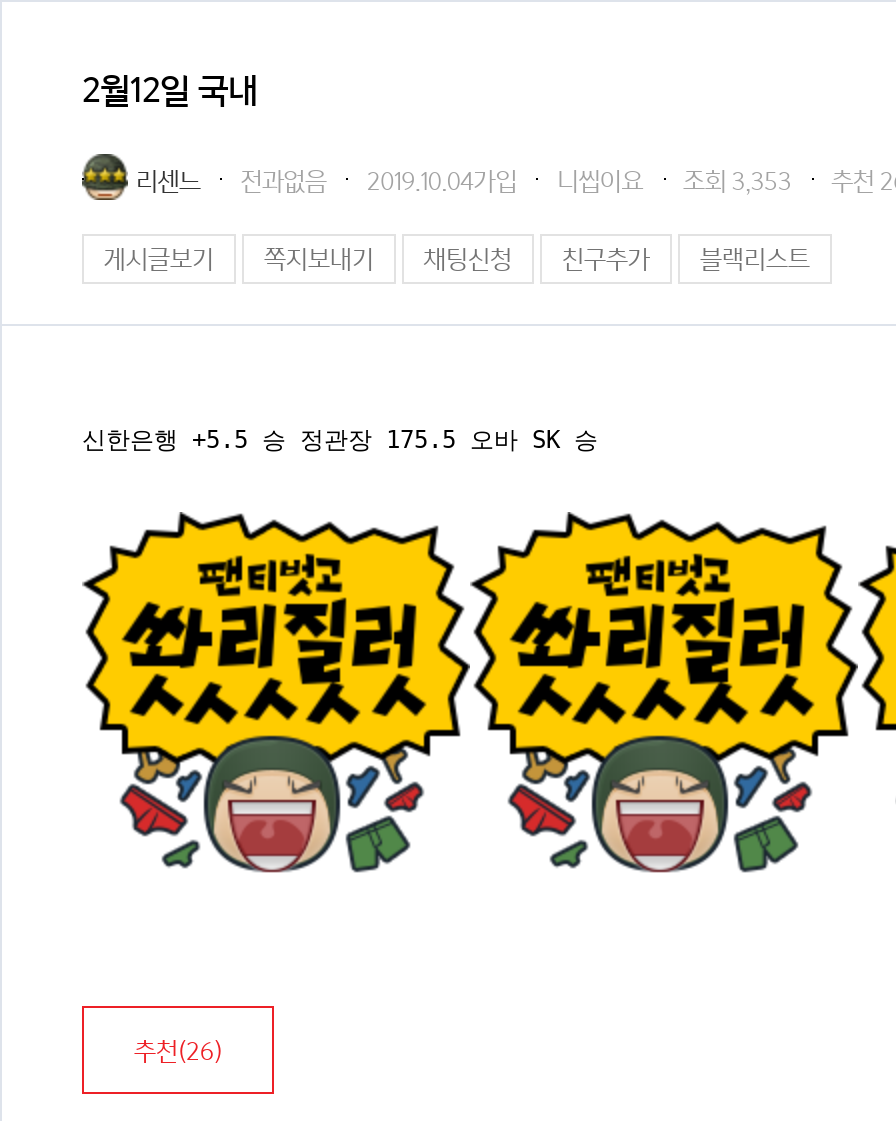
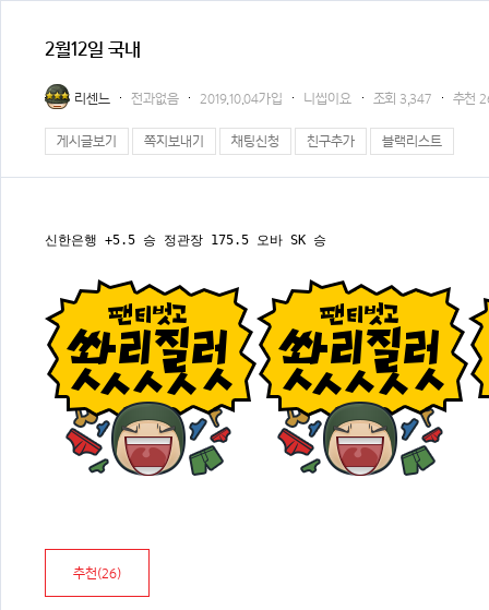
[683,166,791,196] 조회 3,353 -> [373,91,431,107] 조회 3,347

